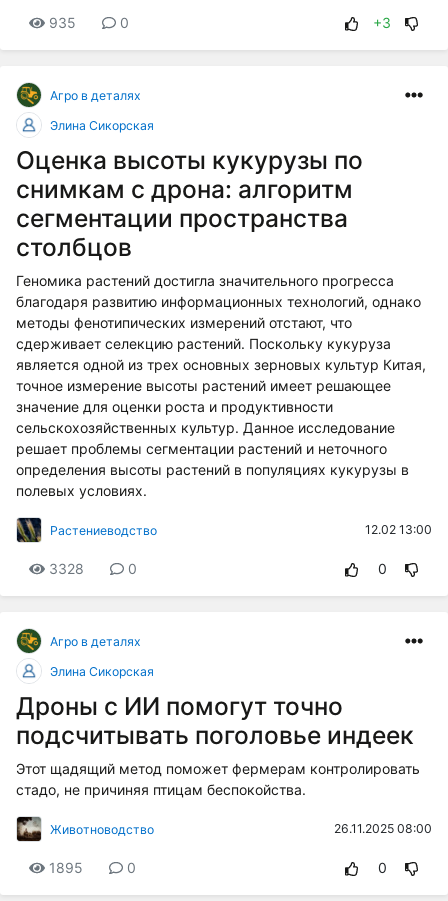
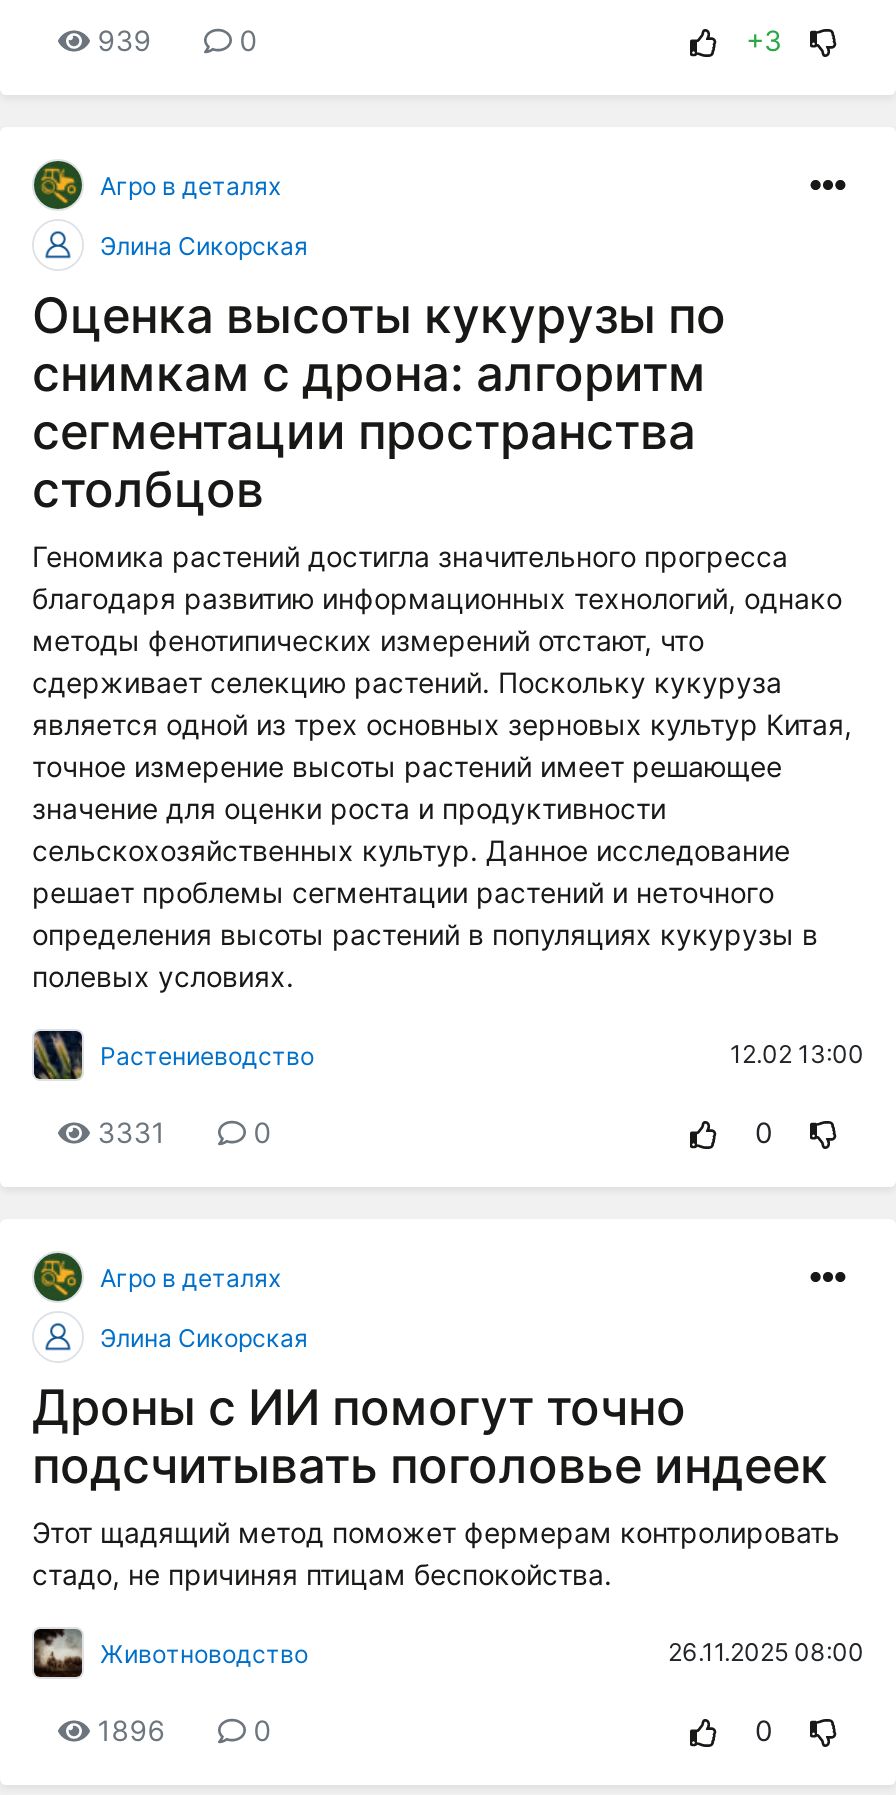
[49,14,76,31] 935 -> [98,23,152,57] 939
[49,560,84,577] 3328 -> [98,1115,166,1149] 3331
[49,859,83,876] 1895 -> [98,1713,166,1747] 1896

